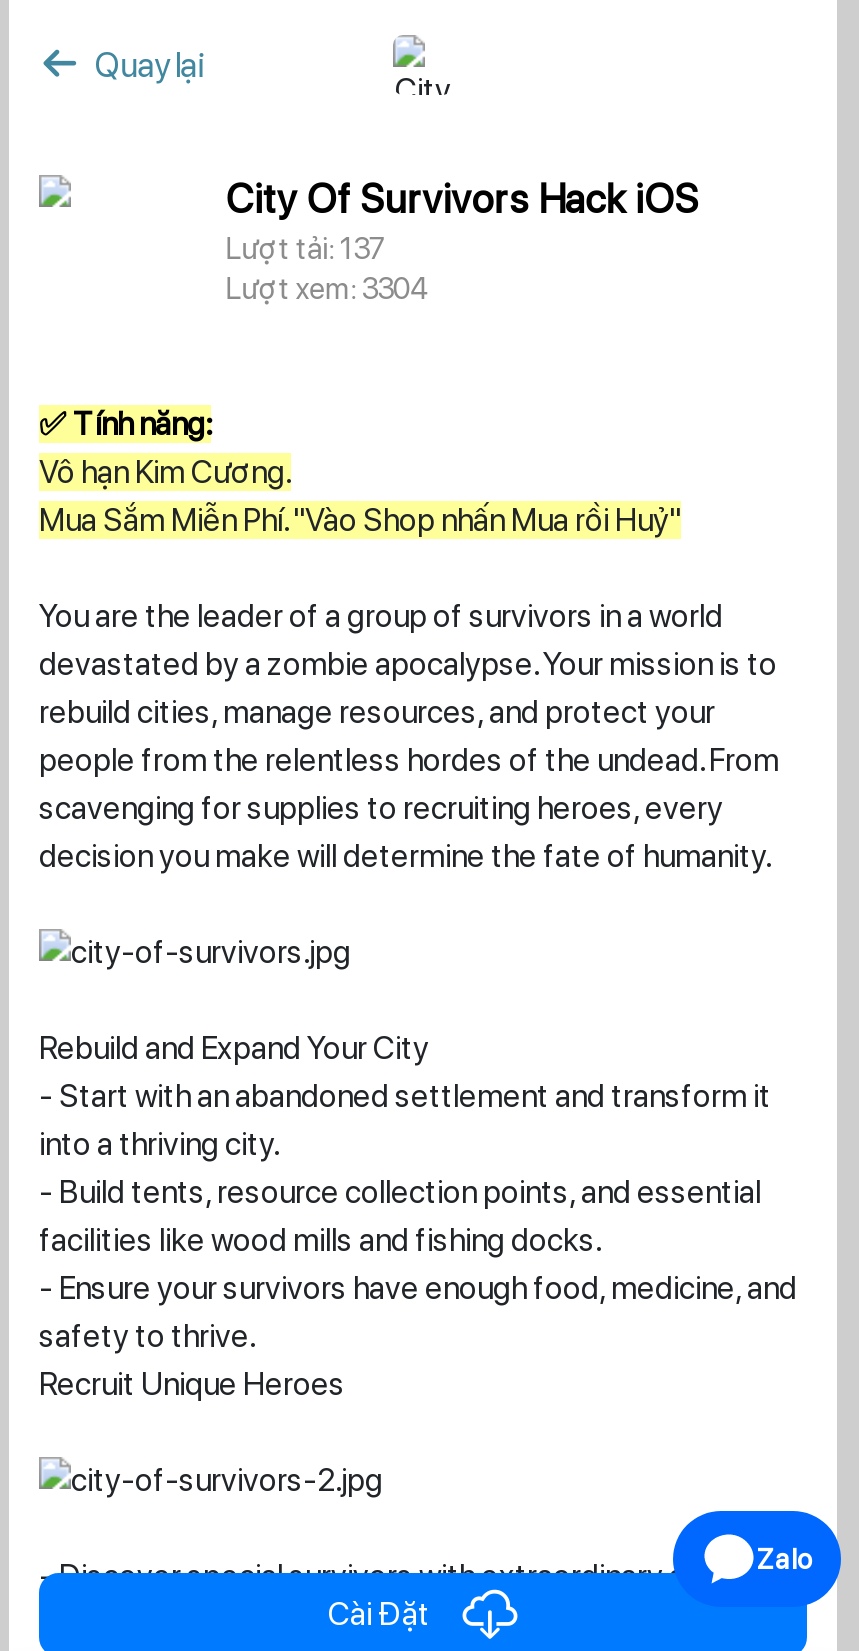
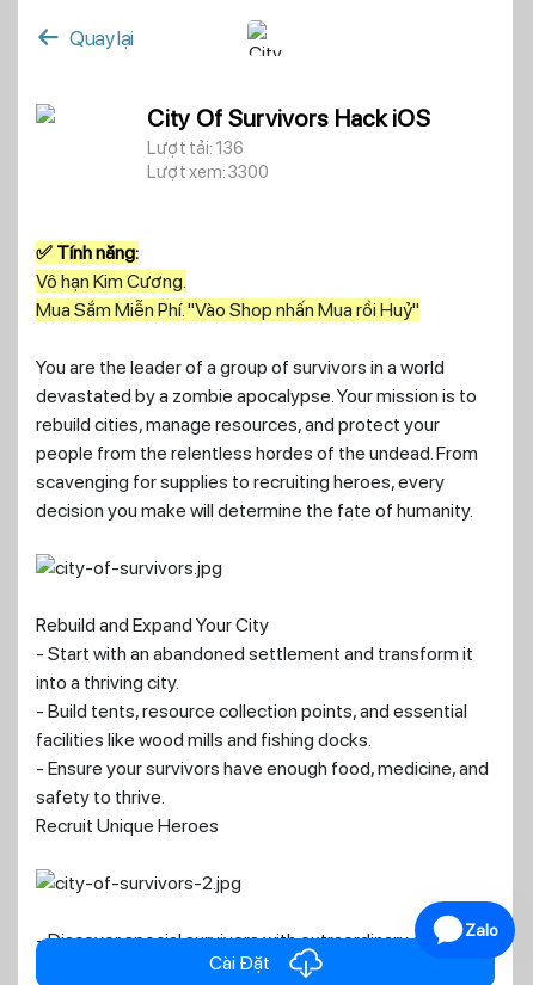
[226,231,386,267] Lượt tải: 137 -> [147,137,243,159] Lượt tải: 136
[226,271,430,307] Lượt xem: 3304 -> [147,161,268,183] Lượt xem: 3300

